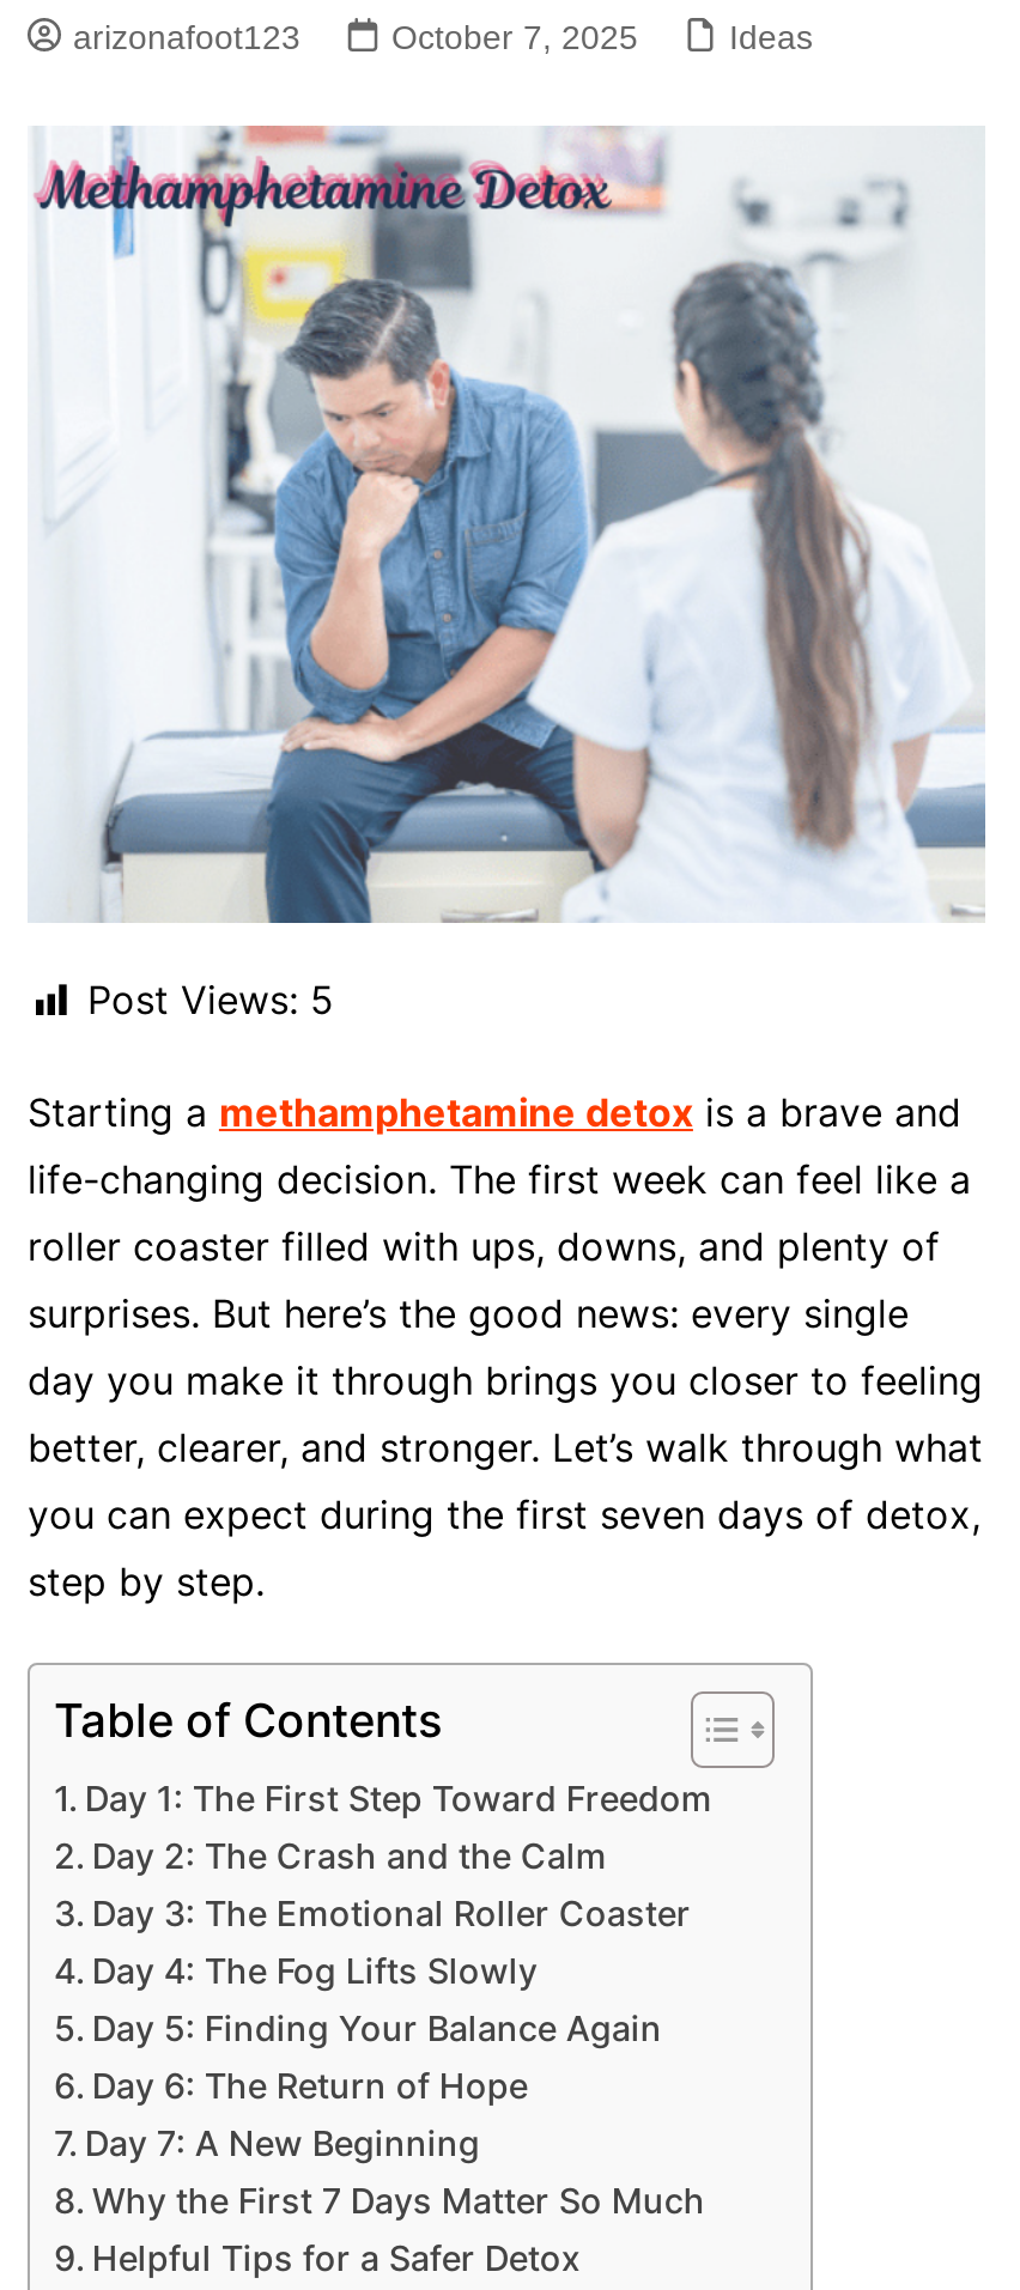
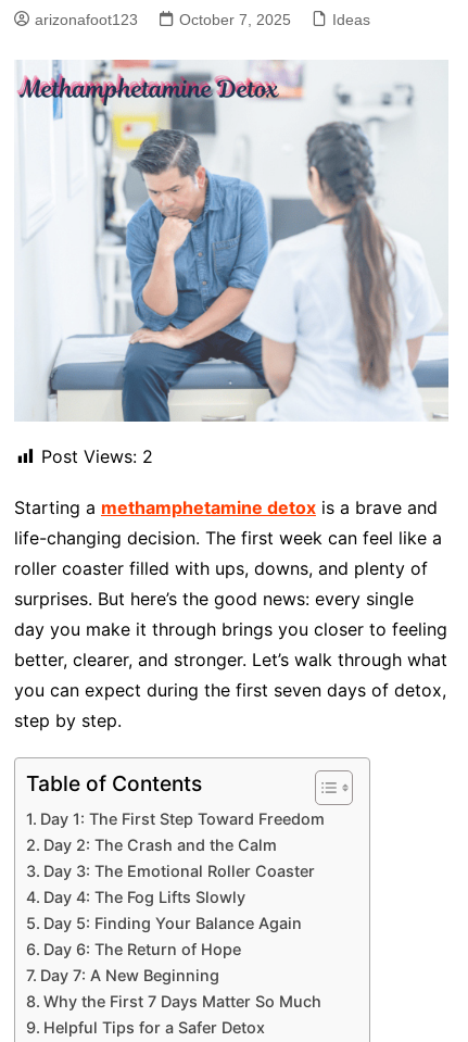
[87,977,334,1024] Post Views: 5 -> [41,446,153,468] Post Views: 2

